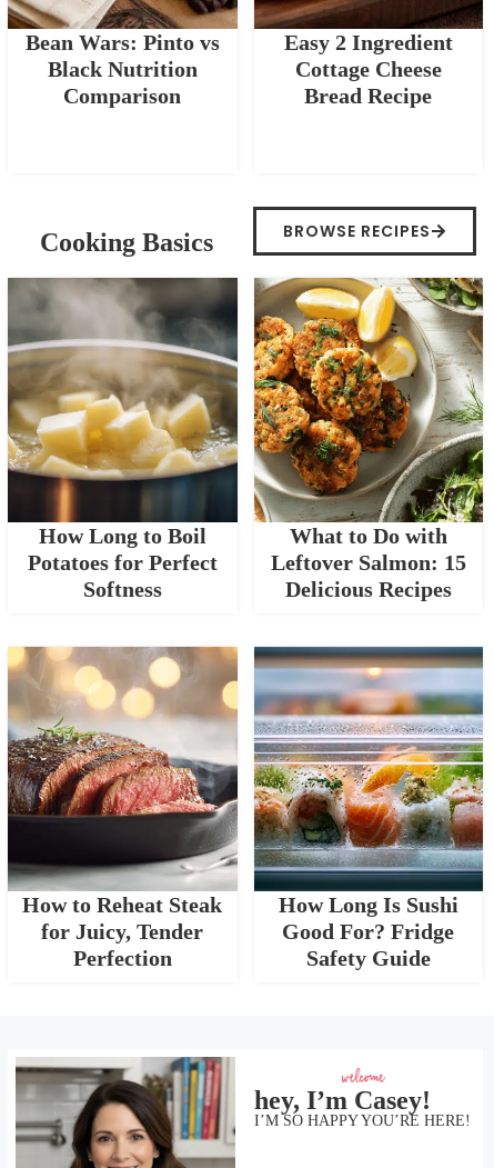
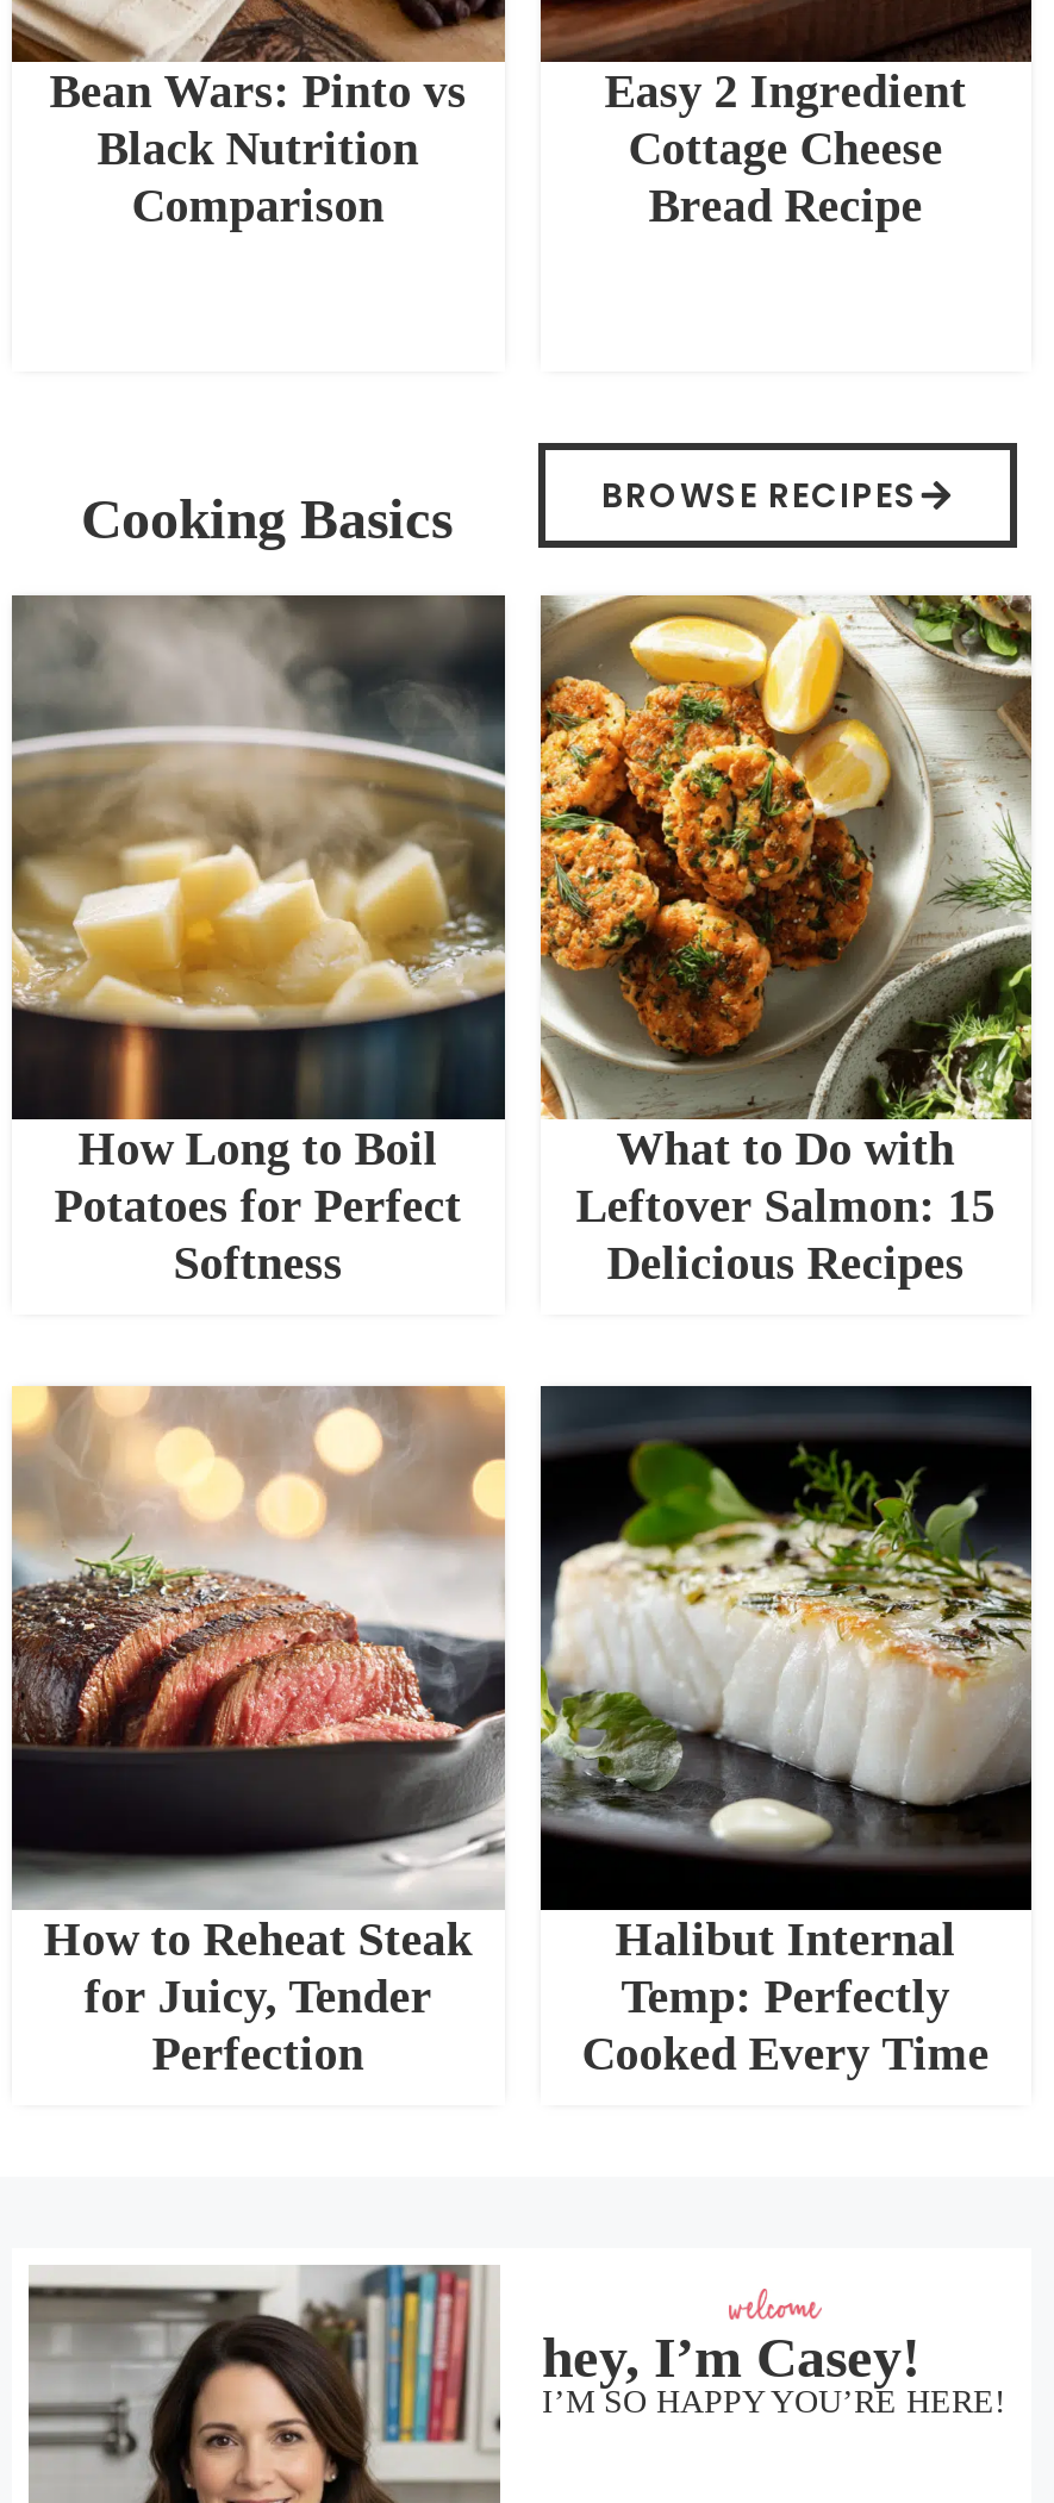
[253,646,484,970] [image] | How Long Is Sushi | Good For? Fridge | Safety Guide -> [538,1384,1034,2079] [image] | Halibut Internal | Temp: Perfectly | Cooked Every Time

